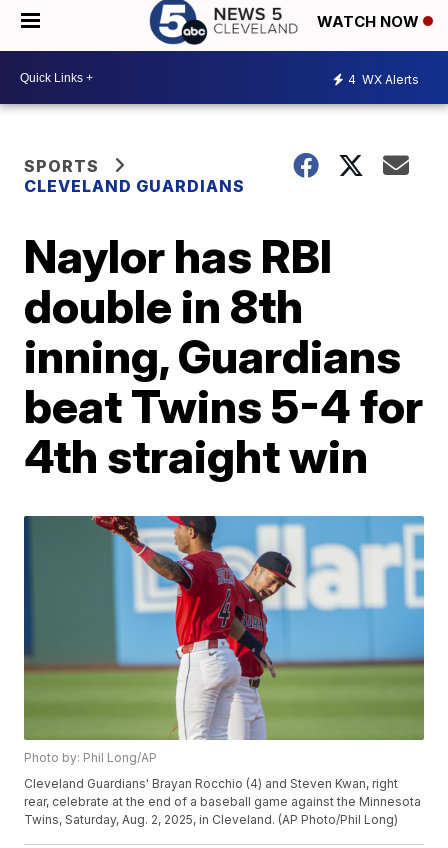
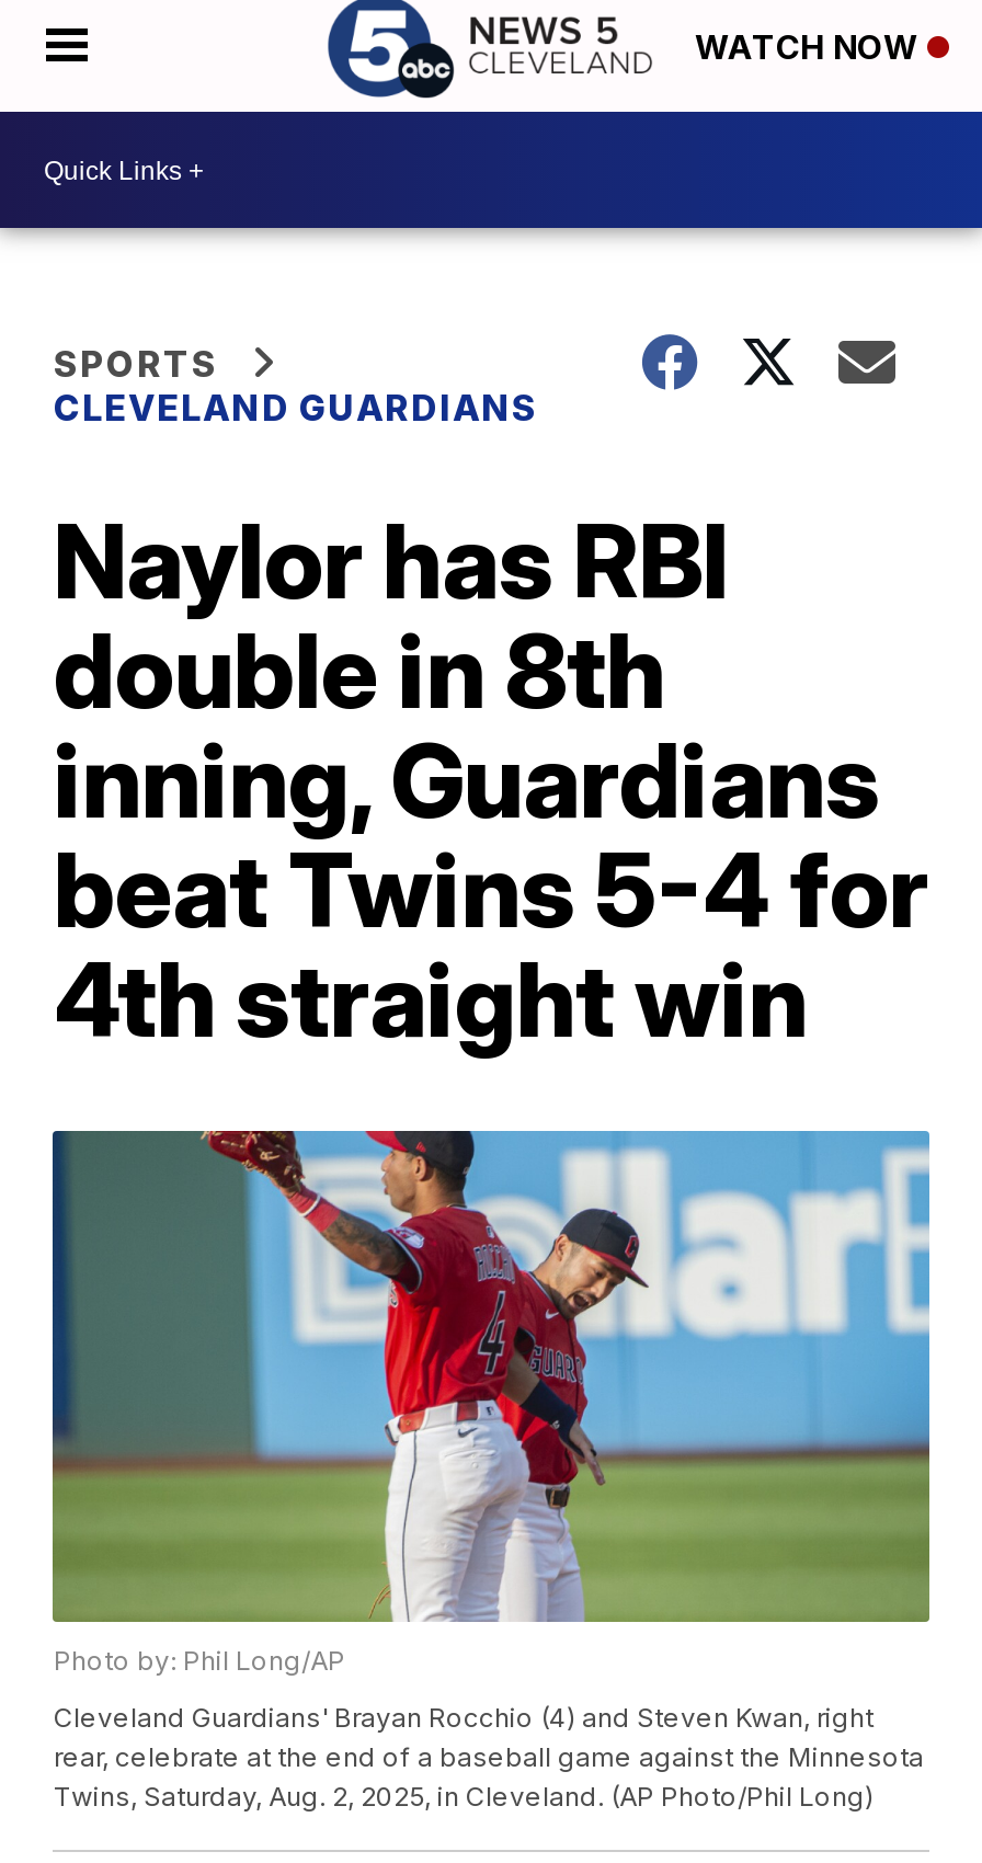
[348,71,419,86] 4 WX Alerts -> none

